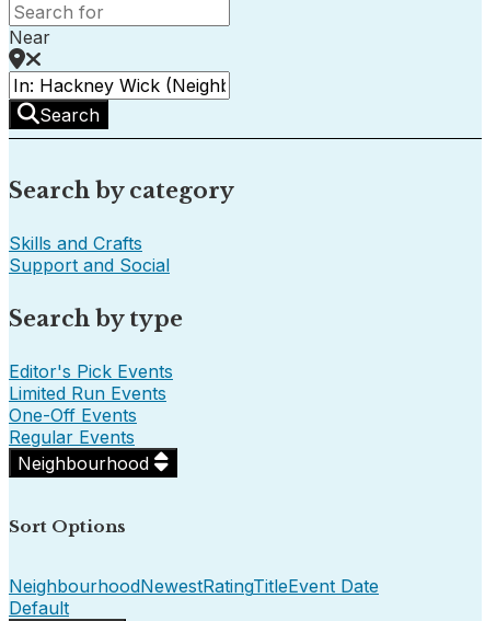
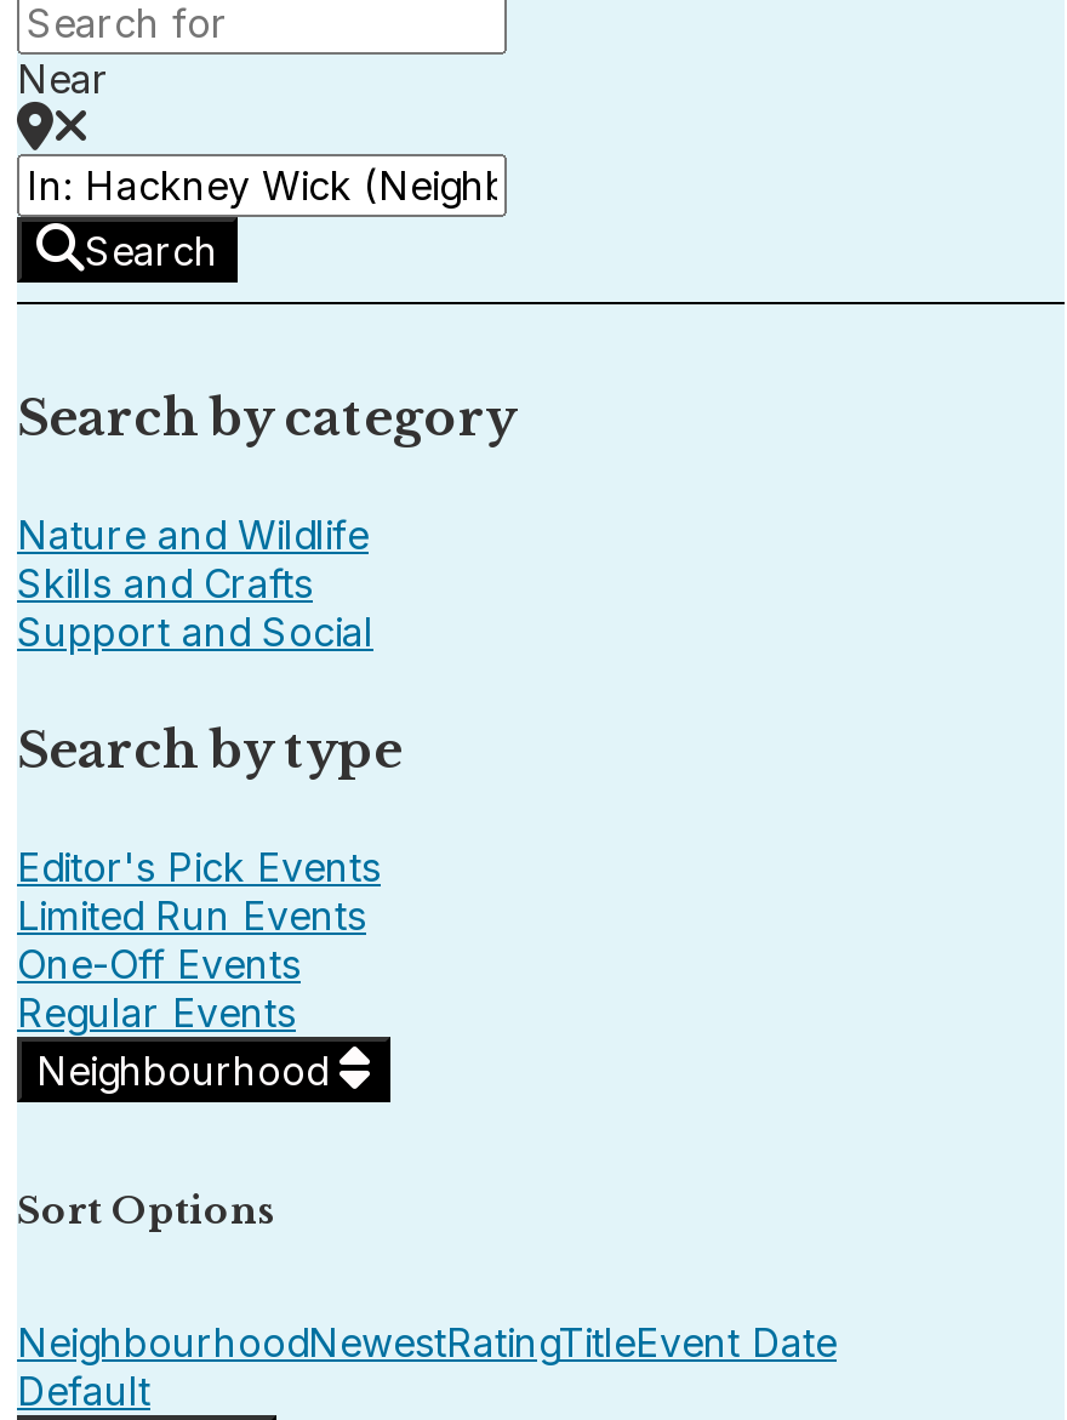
none -> [17,511,369,560] Nature and Wildlife

